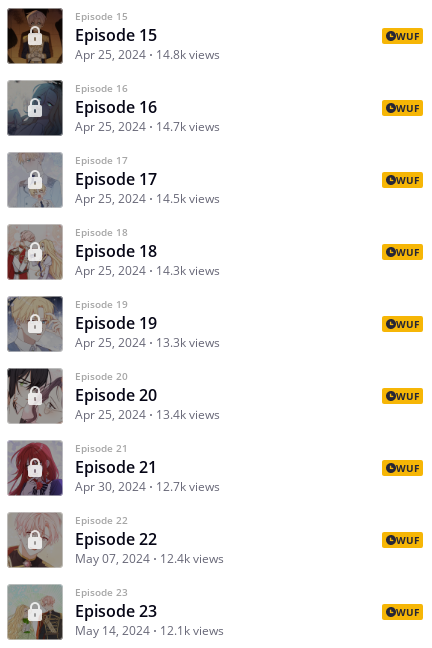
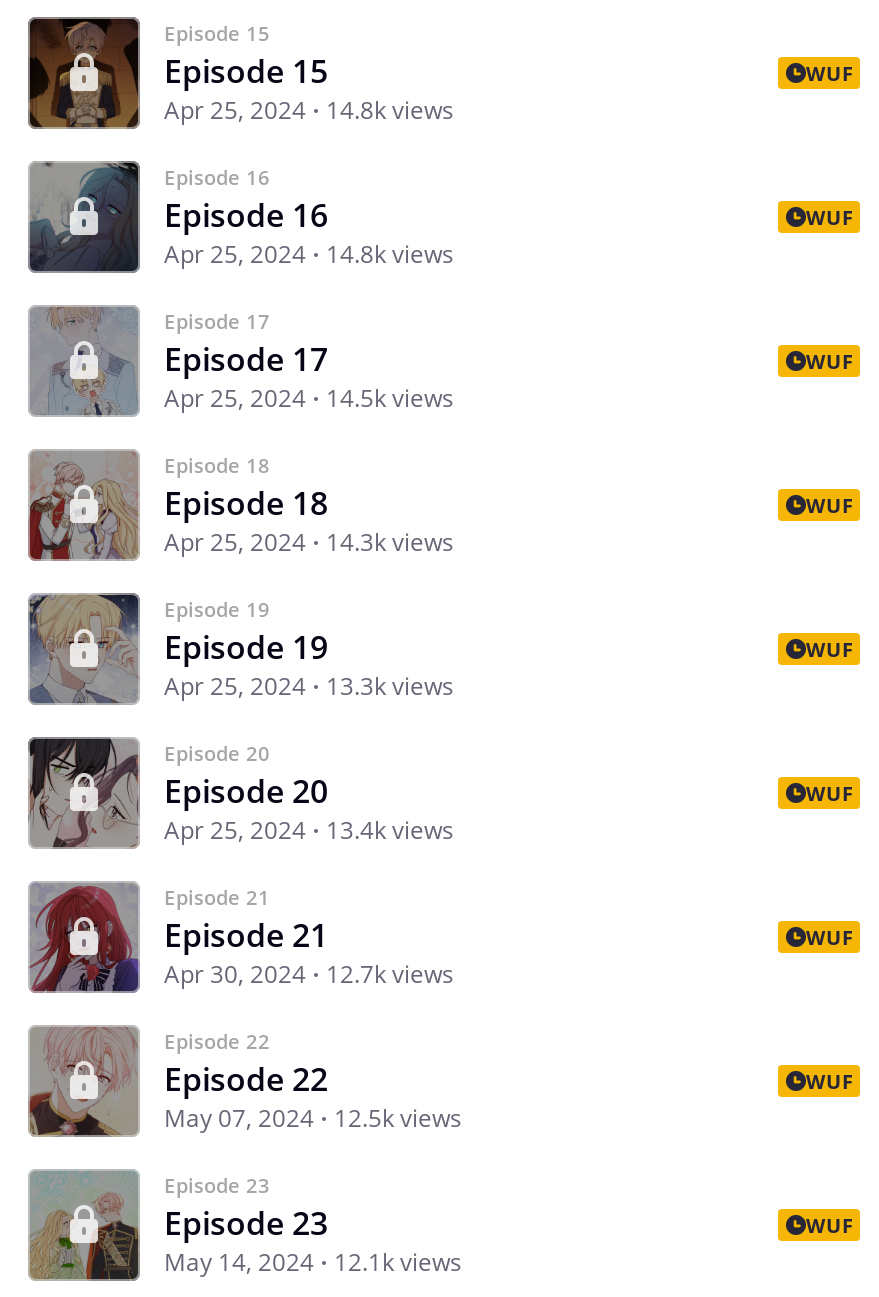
[75,118,220,135] Apr 25, 2024 14.7k views -> [164,237,454,271] Apr 25, 2024 14.8k views
[75,550,224,567] May 07, 2024 12.4k views -> [164,1101,462,1135] May 07, 2024 12.5k views

